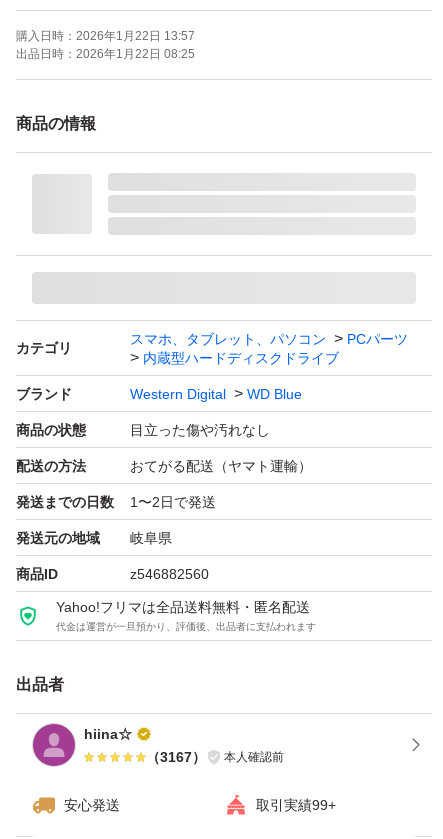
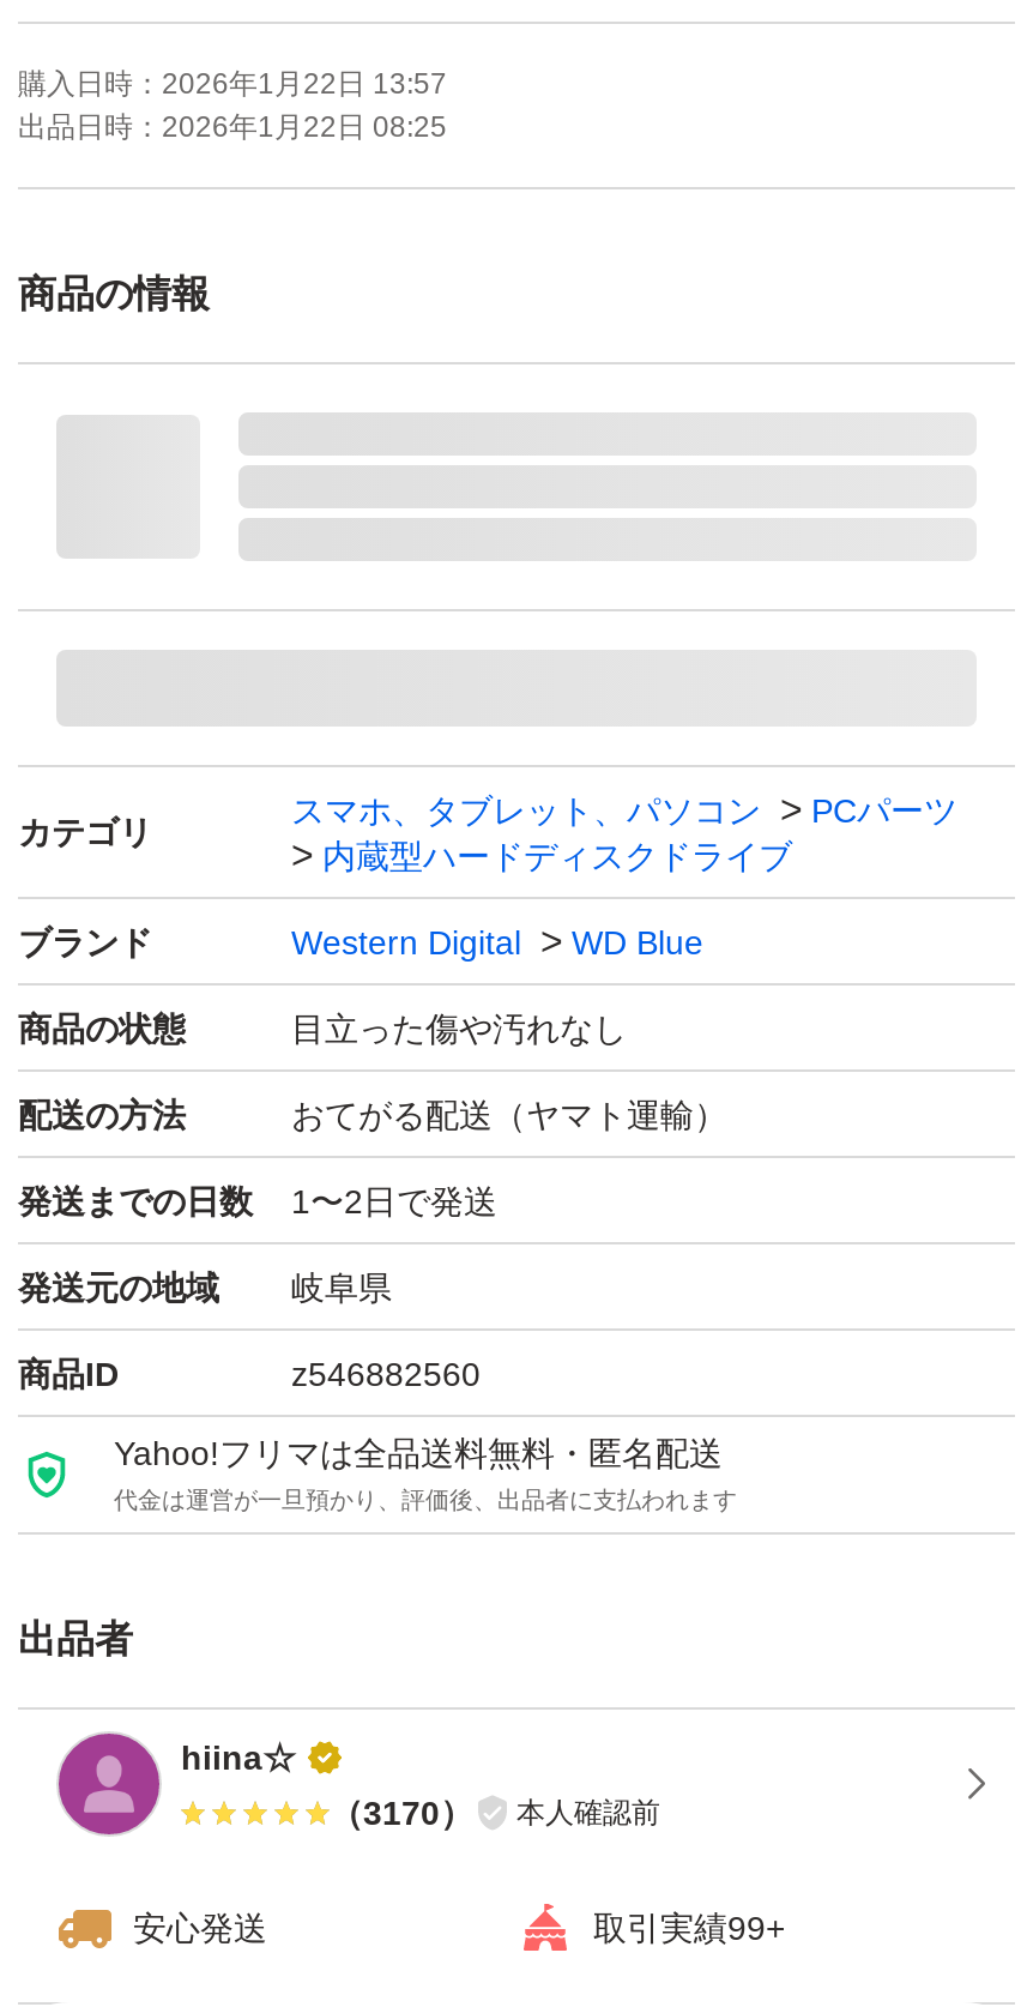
[146,749,284,765] （3167） 本人確認前 -> [330,1793,660,1832] （3170） 本人確認前

